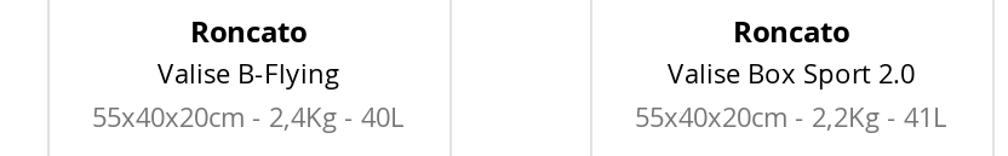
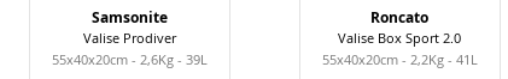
[92,11,405,134] Roncato | Valise B-Flying | 55x40x20cm - 2,4Kg - 40L -> [51,7,207,68] Samsonite | Valise Prodiver | 55x40x20cm - 2,6Kg - 39L

